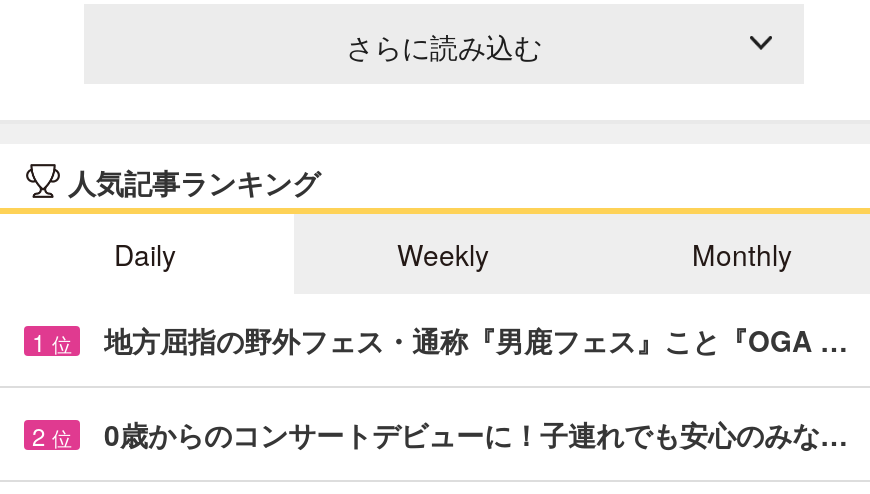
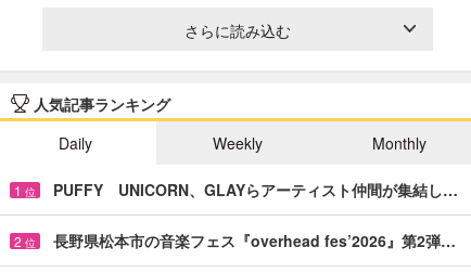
[104,320,848,360] 地方屈指の野外フェス・通称『男鹿フェス』こと『OGA … -> [53,179,458,200] PUFFY UNICORN、GLAYらアーティスト仲間が集結し…
[104,414,848,454] 0歳からのコンサートデビューに！子連れでも安心のみな… -> [53,229,456,251] 長野県松本市の音楽フェス『overhead fes’2026』第2弾…

